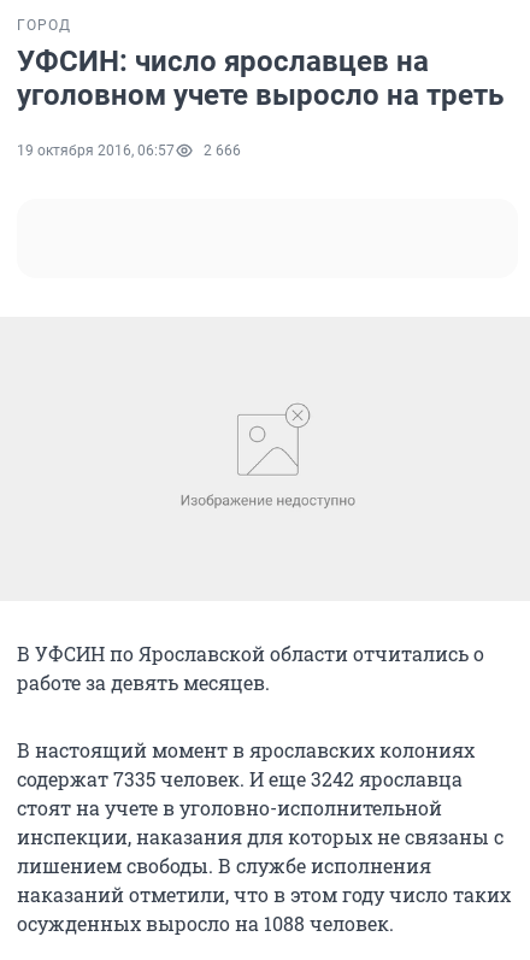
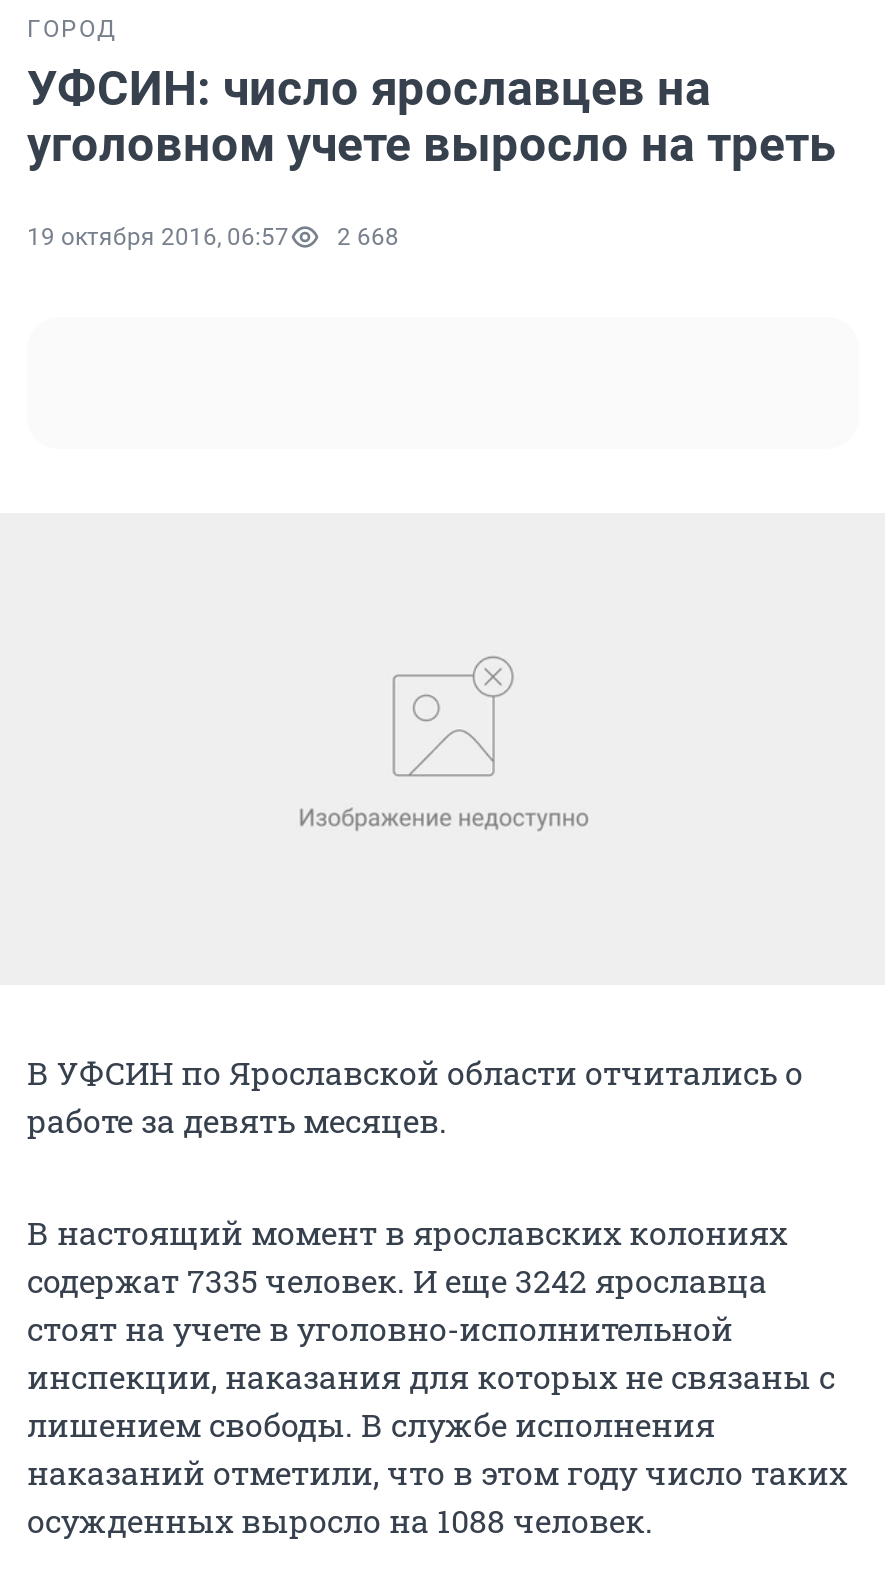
[17,142,241,159] 19 октября 2016, 06:57 2 666 -> [27,223,399,251] 19 октября 2016, 06:57 2 668

